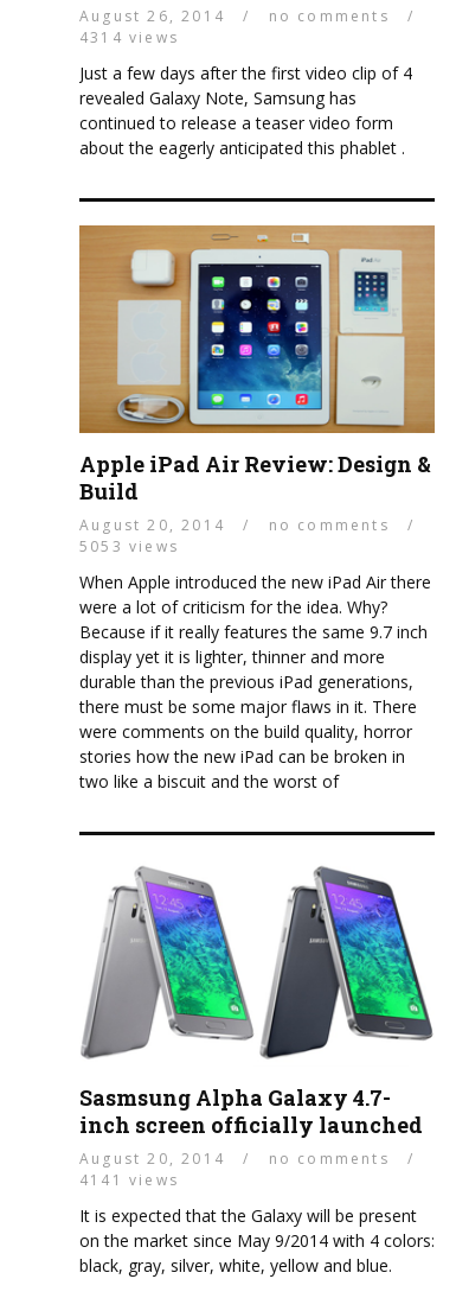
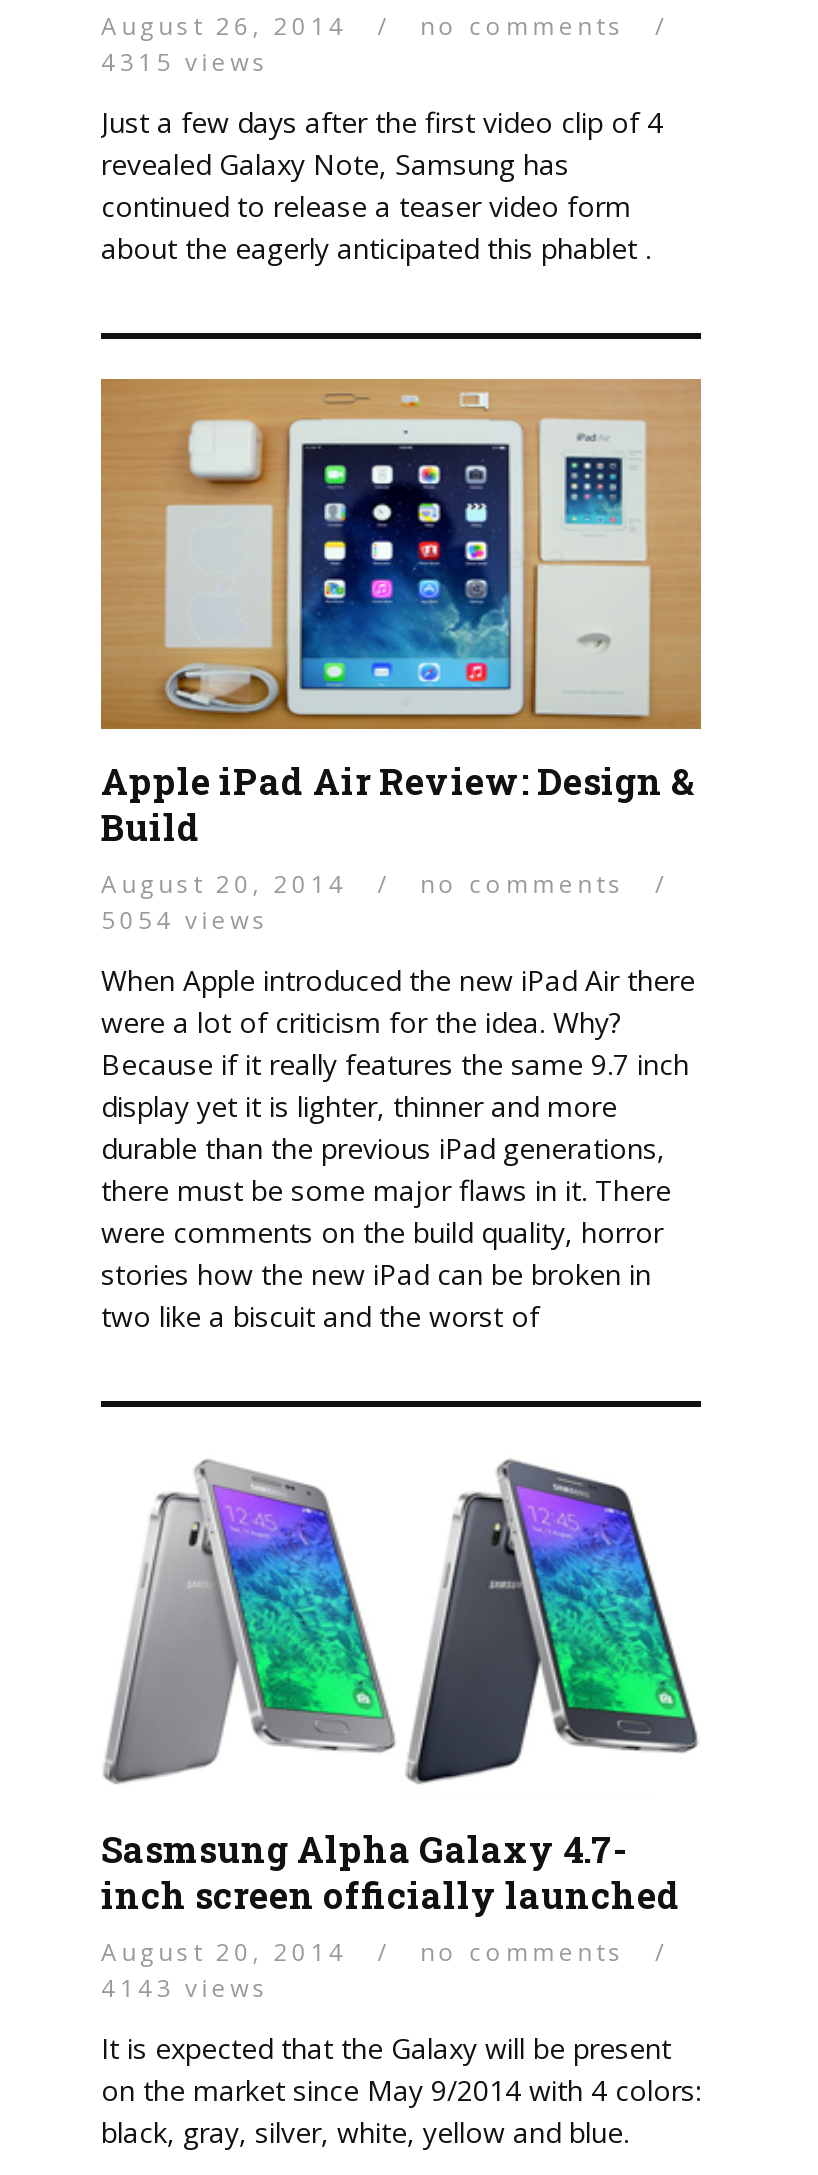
[79,27,179,47] 4314 views -> [101,45,269,79] 4315 views
[79,536,179,556] 5053 views -> [101,903,269,937] 5054 views
[79,1170,179,1190] 4141 views -> [101,1971,269,2005] 4143 views

